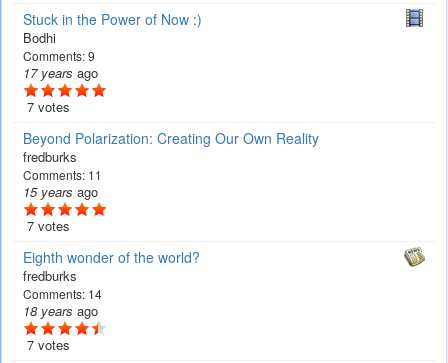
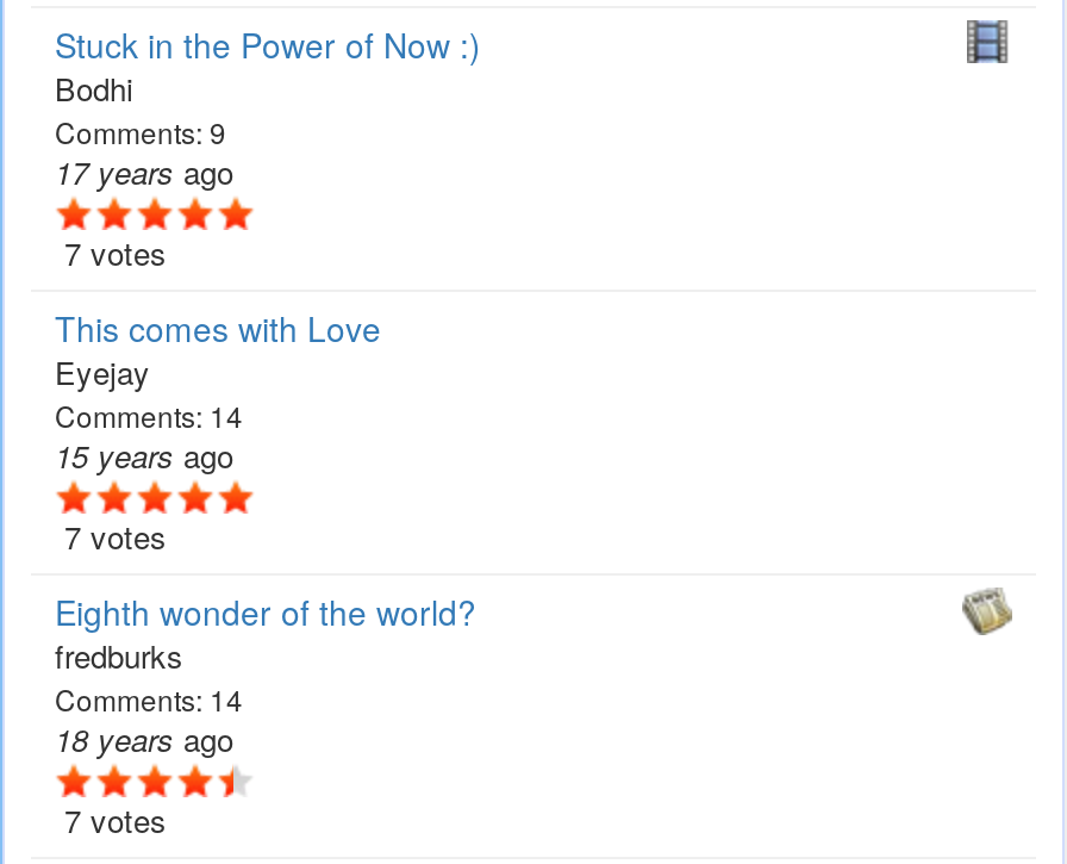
[23,128,319,183] Beyond Polarization: Creating Our Own Reality | fredburks | Comments: 11 -> [55,304,381,435] This comes with Love | Eyejay | Comments: 14

